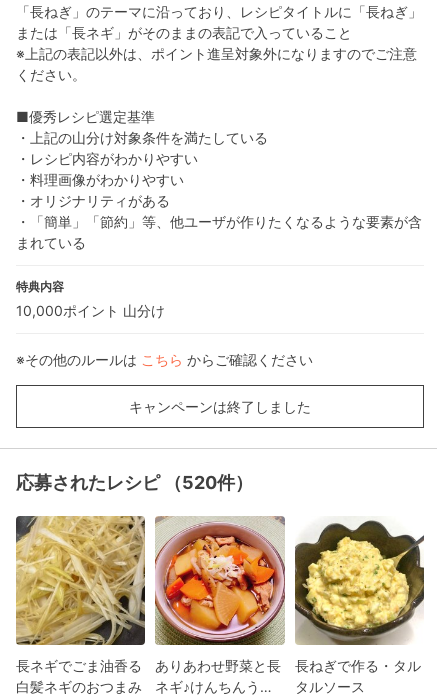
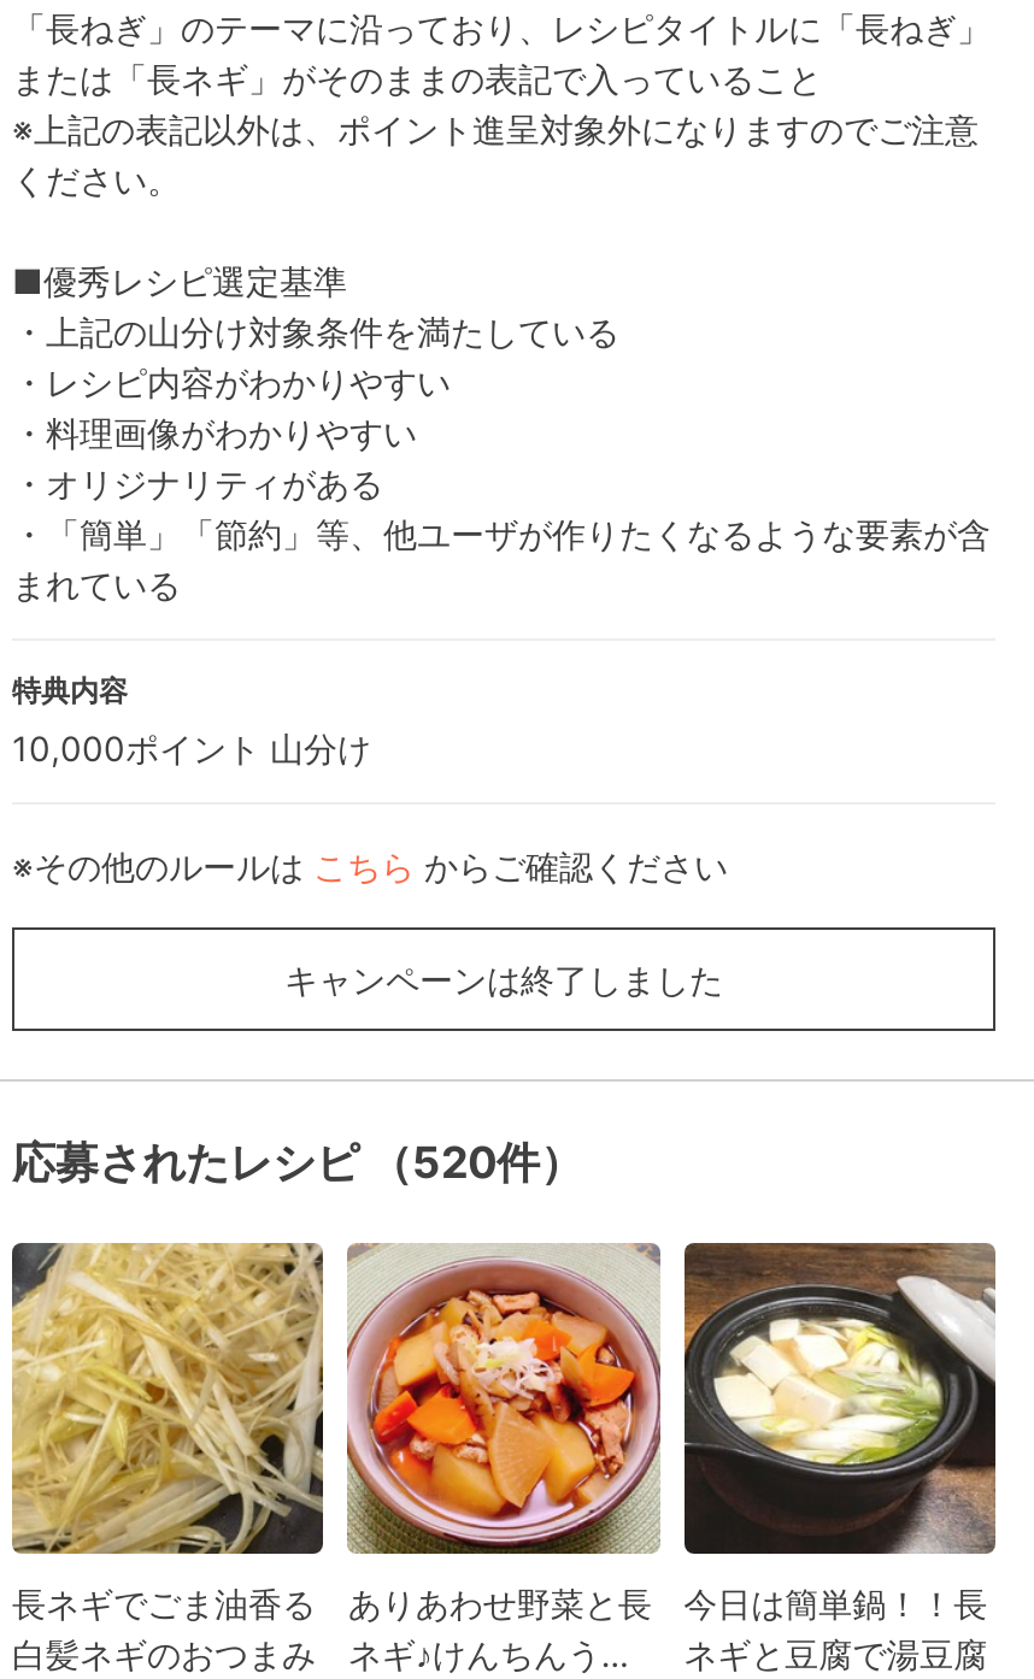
[294,516,425,695] [image] | 長ねぎで作る・タル | タルソース -> [682,1241,998,1674] [image] | 今日は簡単鍋！！長 | ネギと豆腐で湯豆腐

